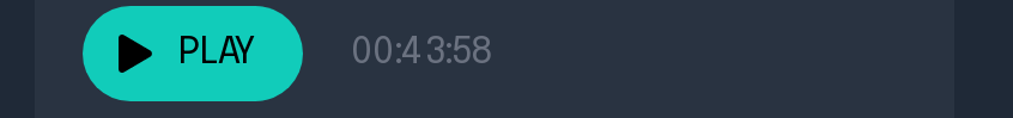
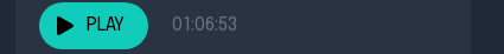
[351,32,492,73] 00:43:58 -> [172,15,237,35] 01:06:53

